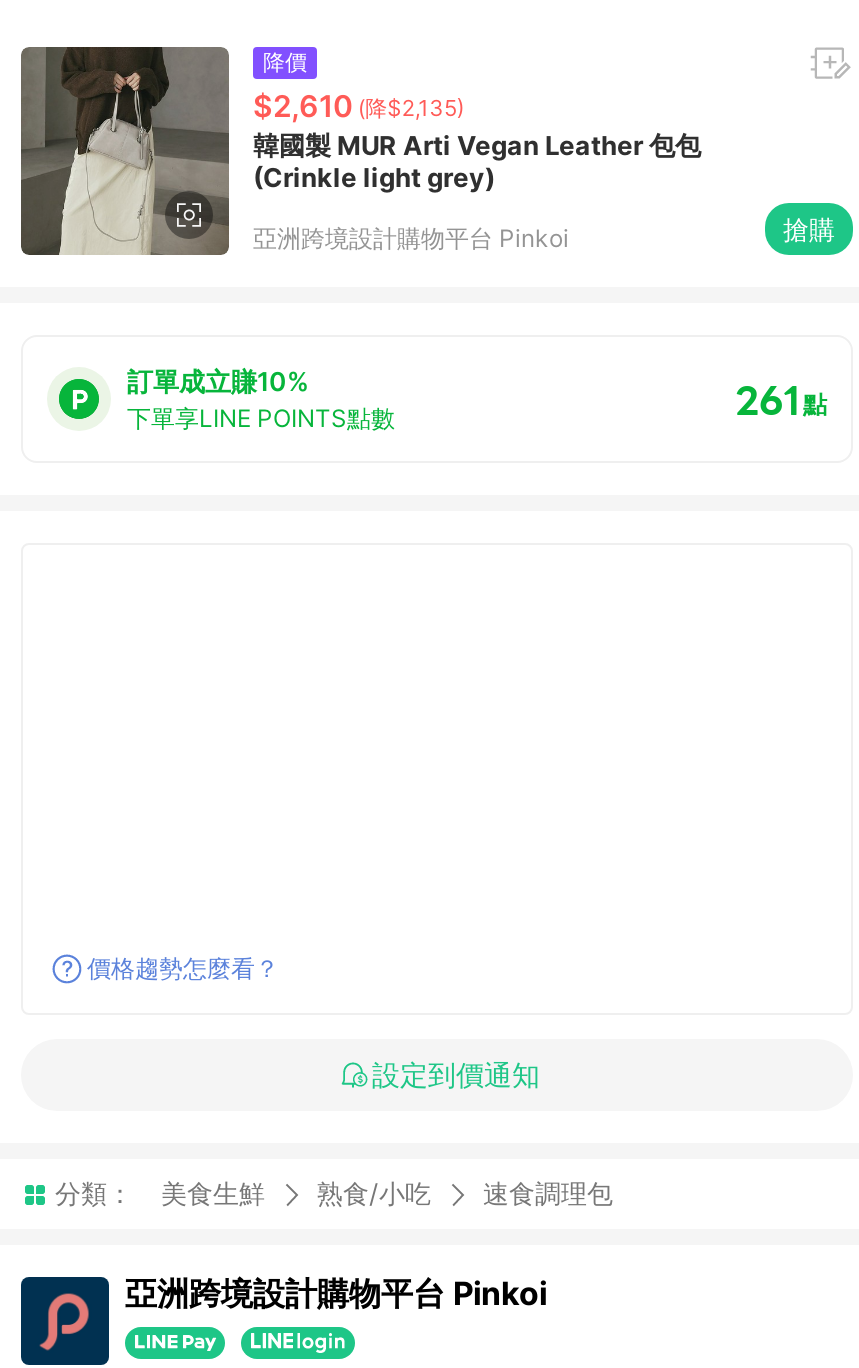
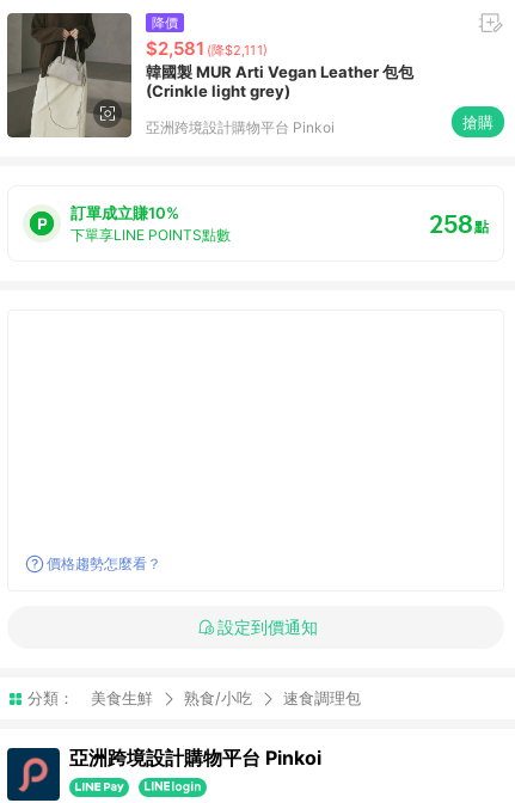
[253,87,464,125] $2,610 (降$2,135) -> [146,37,267,60] $2,581 (降$2,111)
[735,373,827,425] 261點 -> [429,208,489,239] 258點

